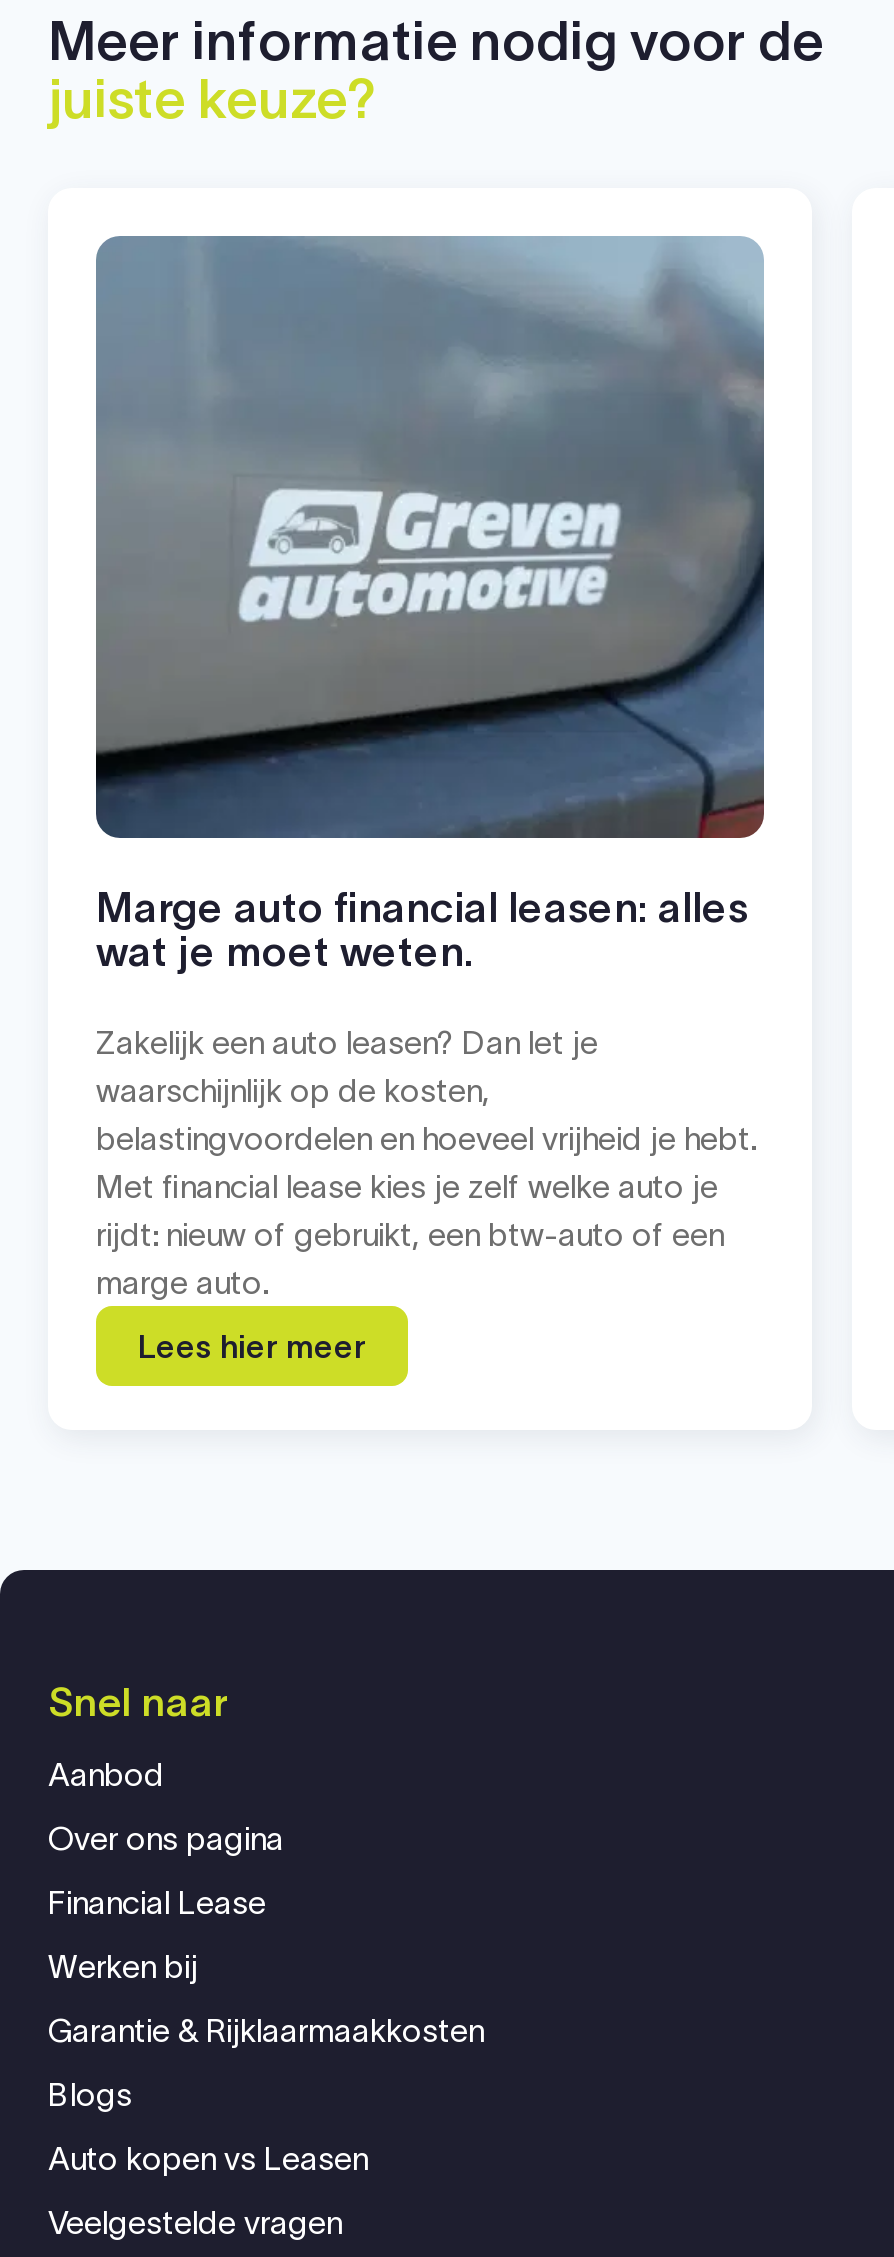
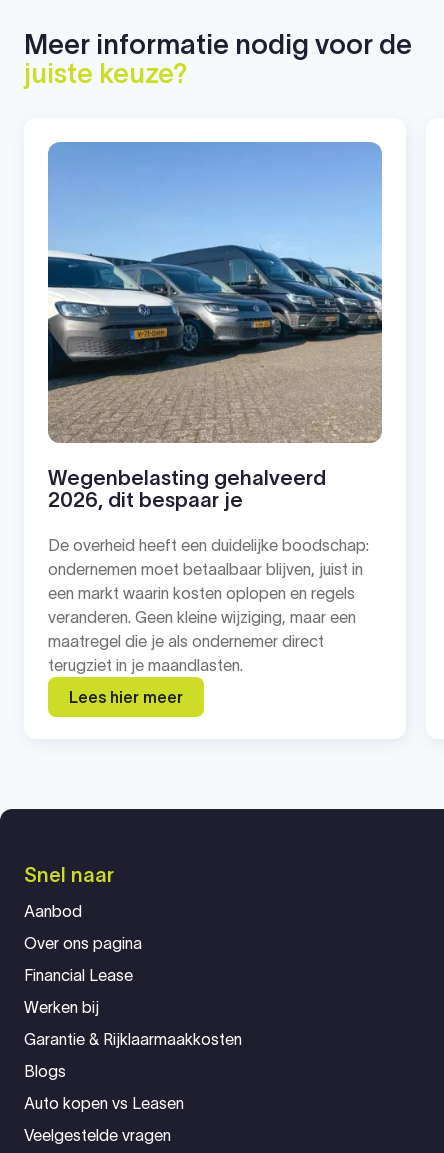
[94,236,766,974] [image] | Marge auto financial leasen: alles | wat je moet weten. -> [47,142,382,511] [image] | Wegenbelasting gehalveerd | 2026, dit bespaar je
[96,1024,756,1300] Zakelijk een auto leasen? Dan let je | waarschijnlijk op de kosten, | belastingvoordelen en hoeveel vrijheid je hebt. | Met financial lease kies je zelf welke auto je | rijdt: nieuw of gebruikt, een btw-auto of een | marge auto. -> [48,536,369,674] De overheid heeft een duidelijke boodschap: | ondernemen moet betaalbaar blijven, juist in | een markt waarin kosten oplopen en regels | veranderen. Geen kleine wijziging, maar een | maatregel die je als ondernemer direct | terugziet in je maandlasten.

